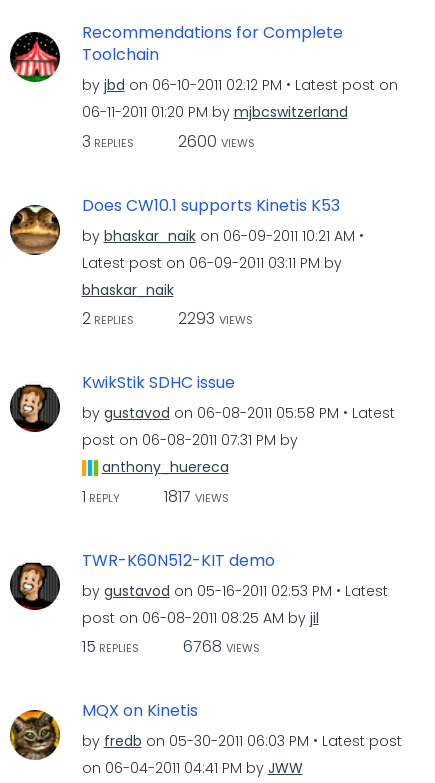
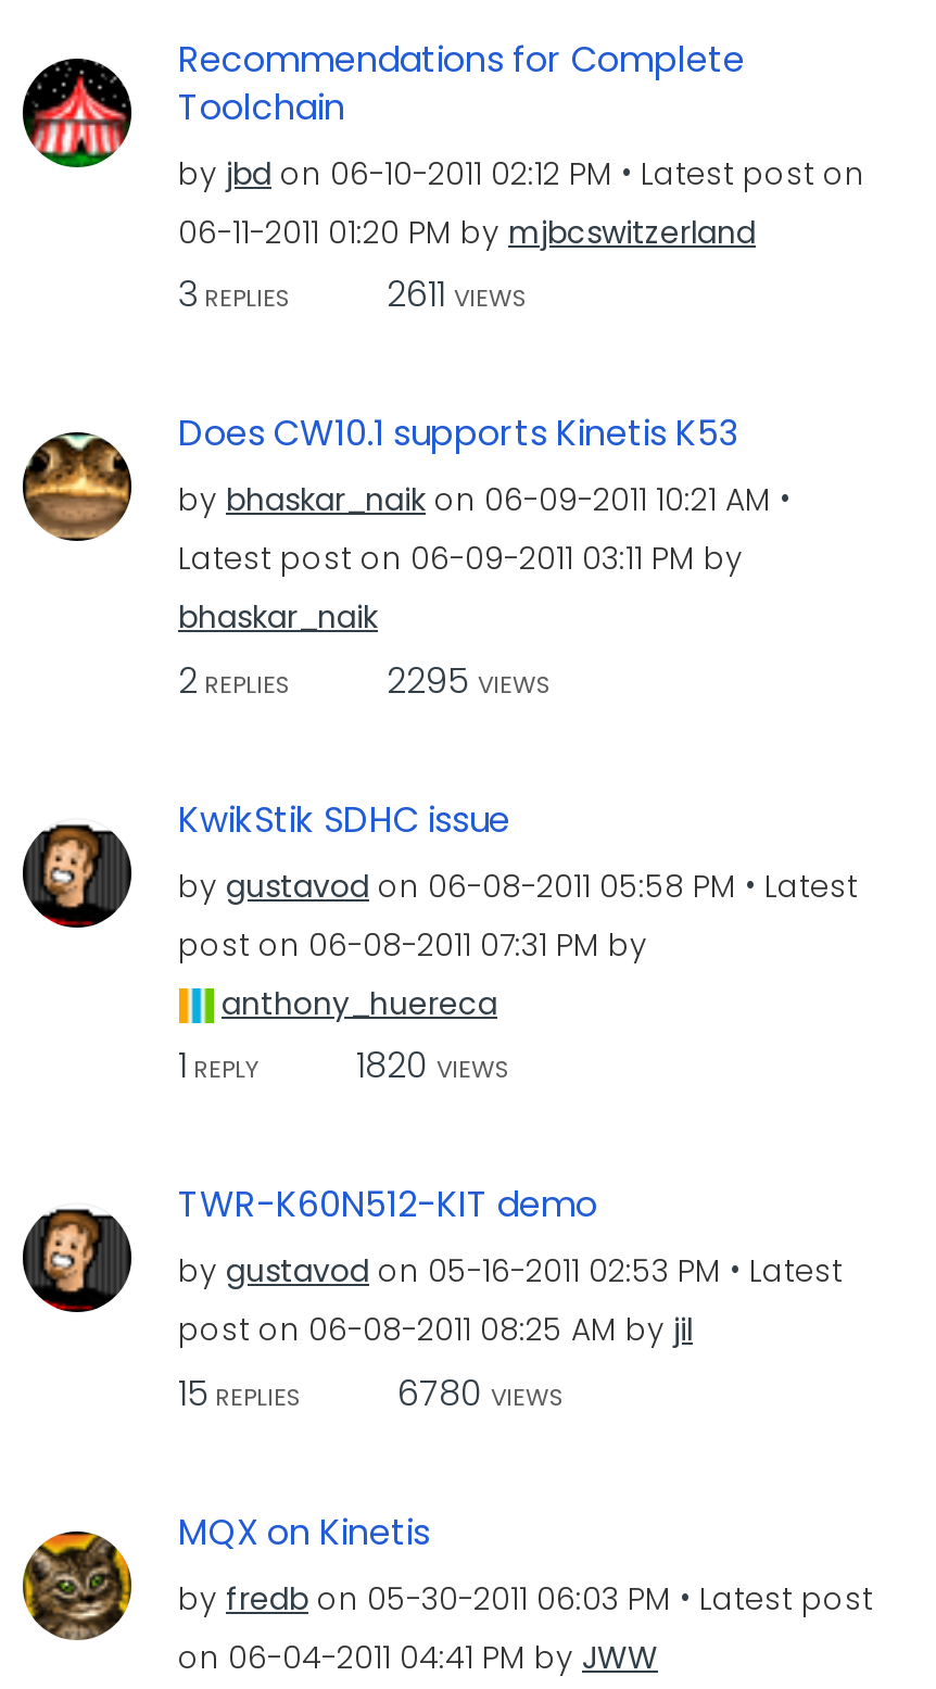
[81,129,254,152] 3 REPLIES 2600 VIEWS -> [178,269,528,319] 3 REPLIES 2611 VIEWS
[81,307,252,330] 2 REPLIES 2293 VIEWS -> [178,655,552,705] 2 REPLIES 2295 VIEWS
[81,484,228,507] 1 REPLY 1817 VIEWS -> [178,1041,510,1091] 1 REPLY 1820 VIEWS
[81,635,259,658] 15 REPLIES 6768 VIEWS -> [178,1367,565,1417] 15 REPLIES 6780 VIEWS

